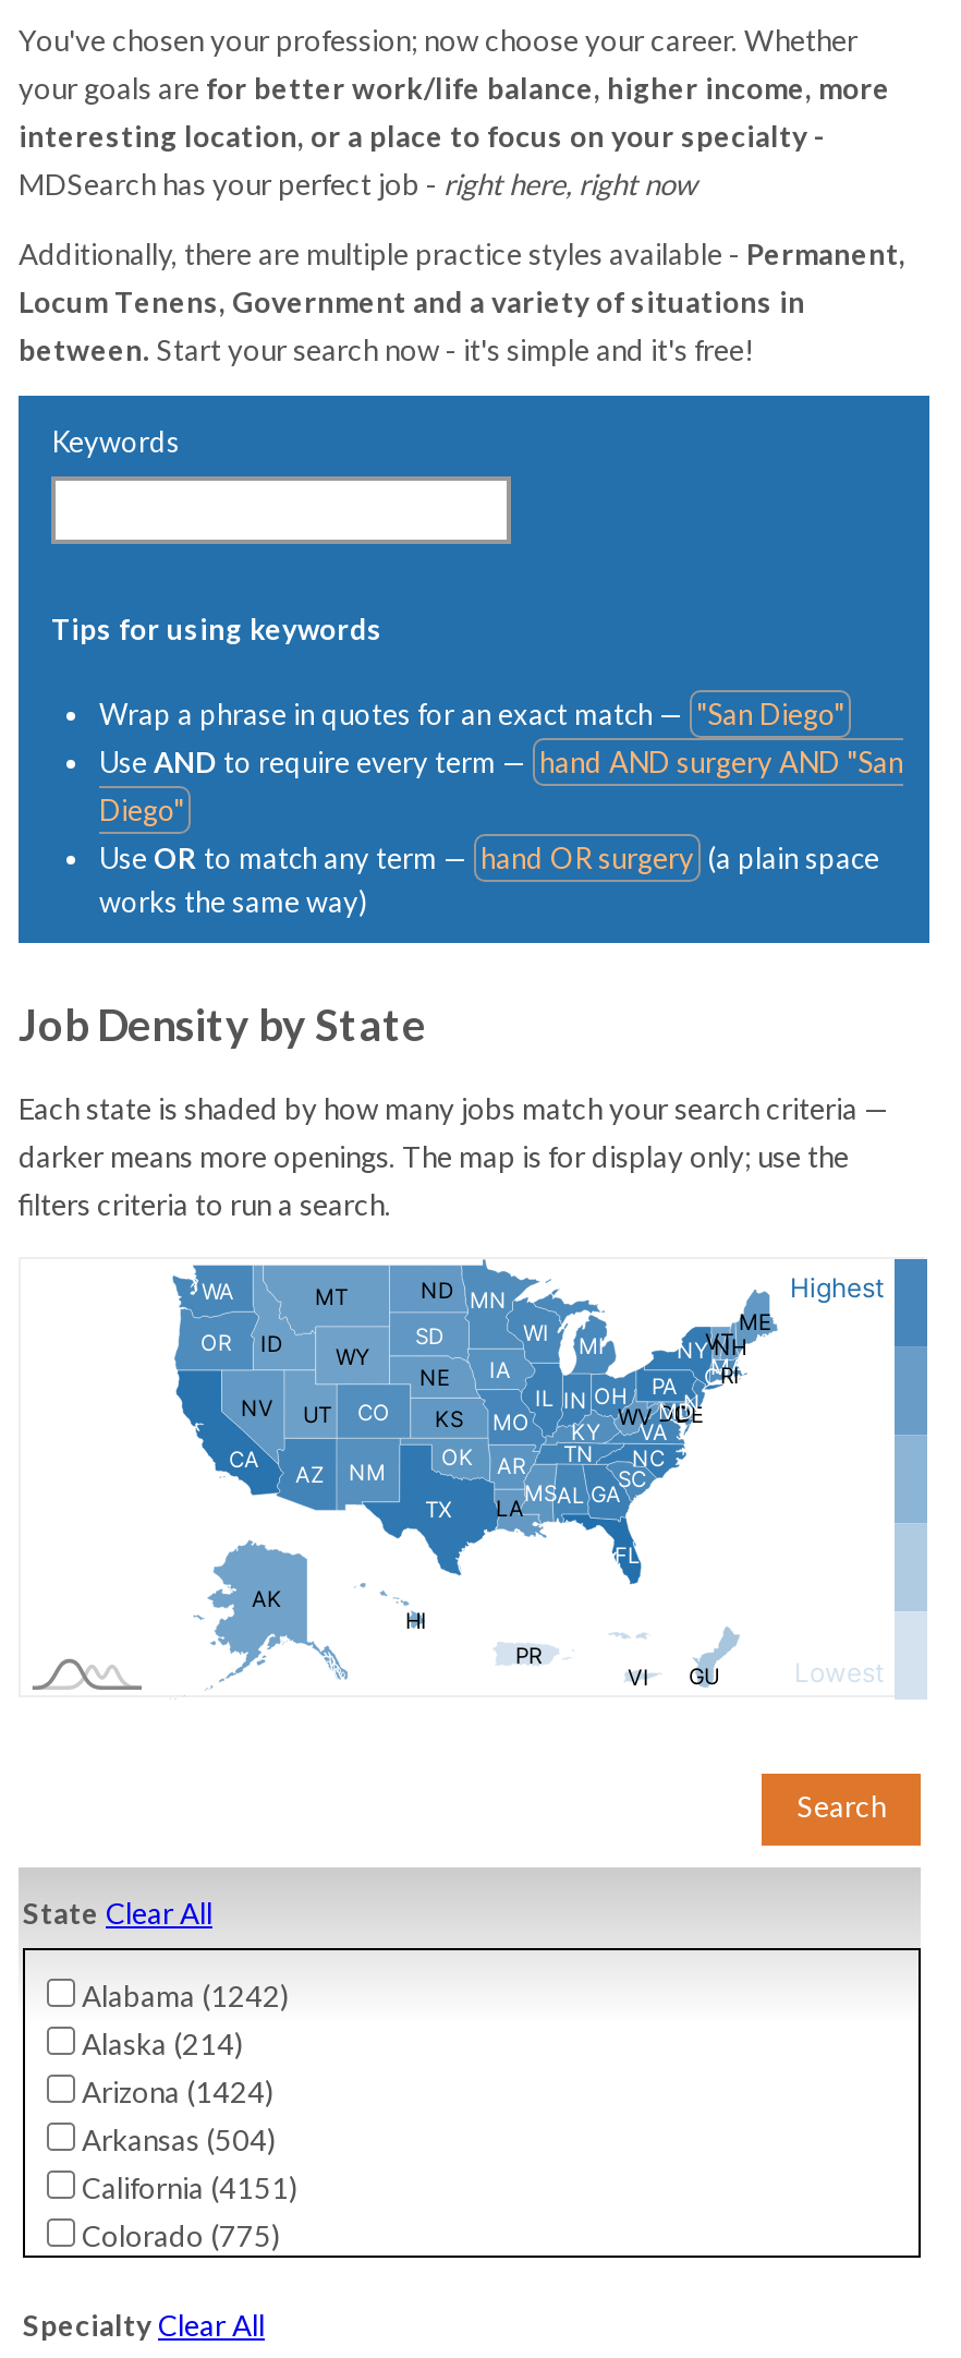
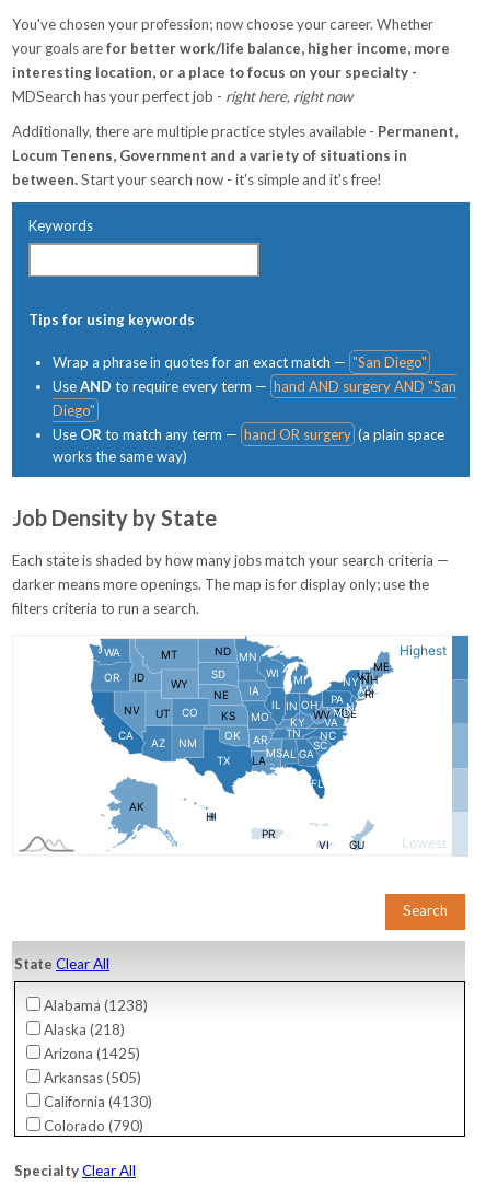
[75,1979,289,2014] Alabama (1242) -> [40,997,148,1015] Alabama (1238)
[75,2027,243,2062] Alaska (214) -> [40,1021,125,1039] Alaska (218)
[75,2075,273,2110] Arizona (1424) -> [40,1045,140,1063] Arizona (1425)
[75,2123,276,2158] Arkansas (504) -> [40,1069,141,1087] Arkansas (505)
[75,2171,297,2206] California (4151) -> [40,1093,152,1111] California (4130)
[75,2219,280,2254] Colorado (775) -> [40,1117,143,1135] Colorado (790)

